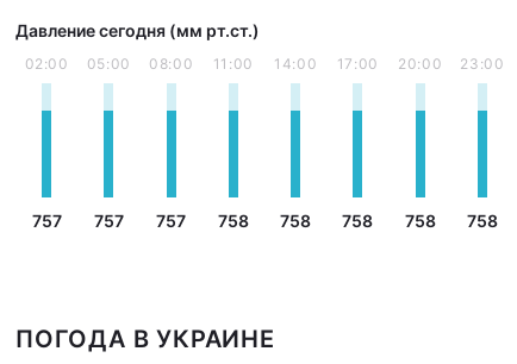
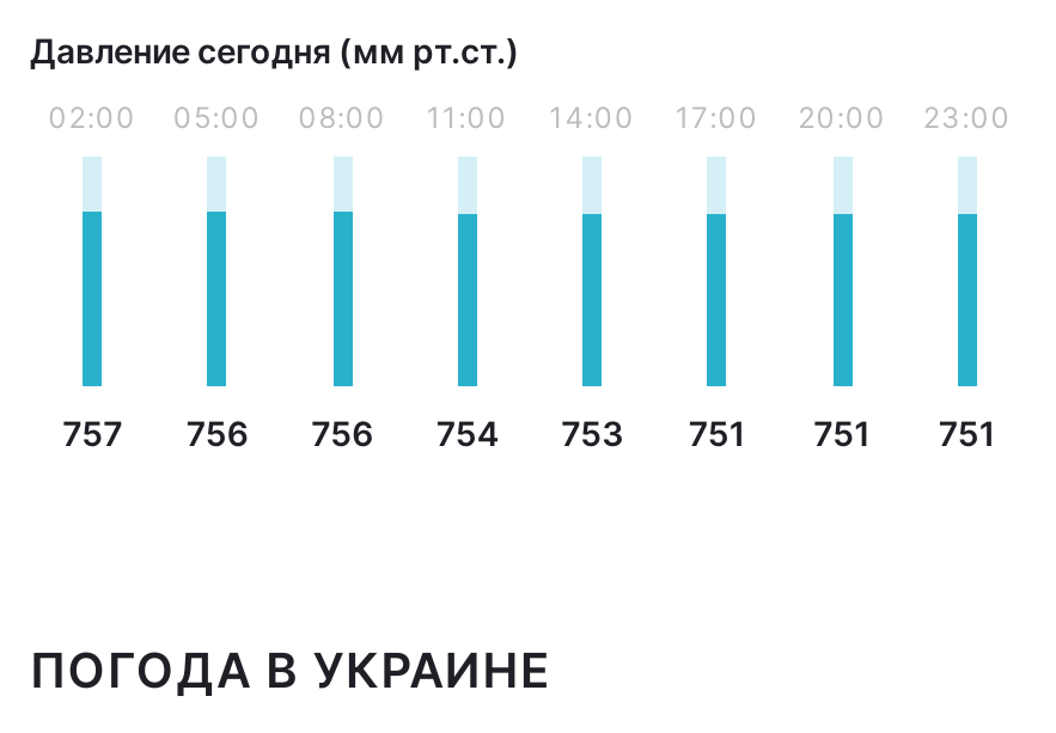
[94,211,124,231] 757 -> [186,413,249,453] 756
[156,211,186,231] 757 -> [311,413,373,453] 756
[218,211,249,231] 758 -> [436,413,498,453] 754
[280,211,311,231] 758 -> [561,413,623,453] 753
[342,211,373,231] 758 -> [689,413,746,453] 751
[405,211,436,231] 758 -> [813,413,871,453] 751
[467,211,498,231] 758 -> [939,413,996,453] 751

